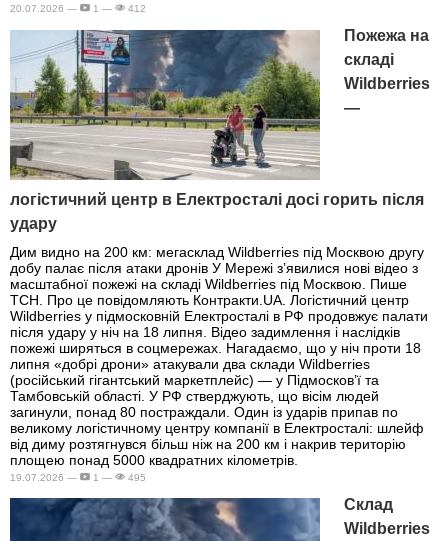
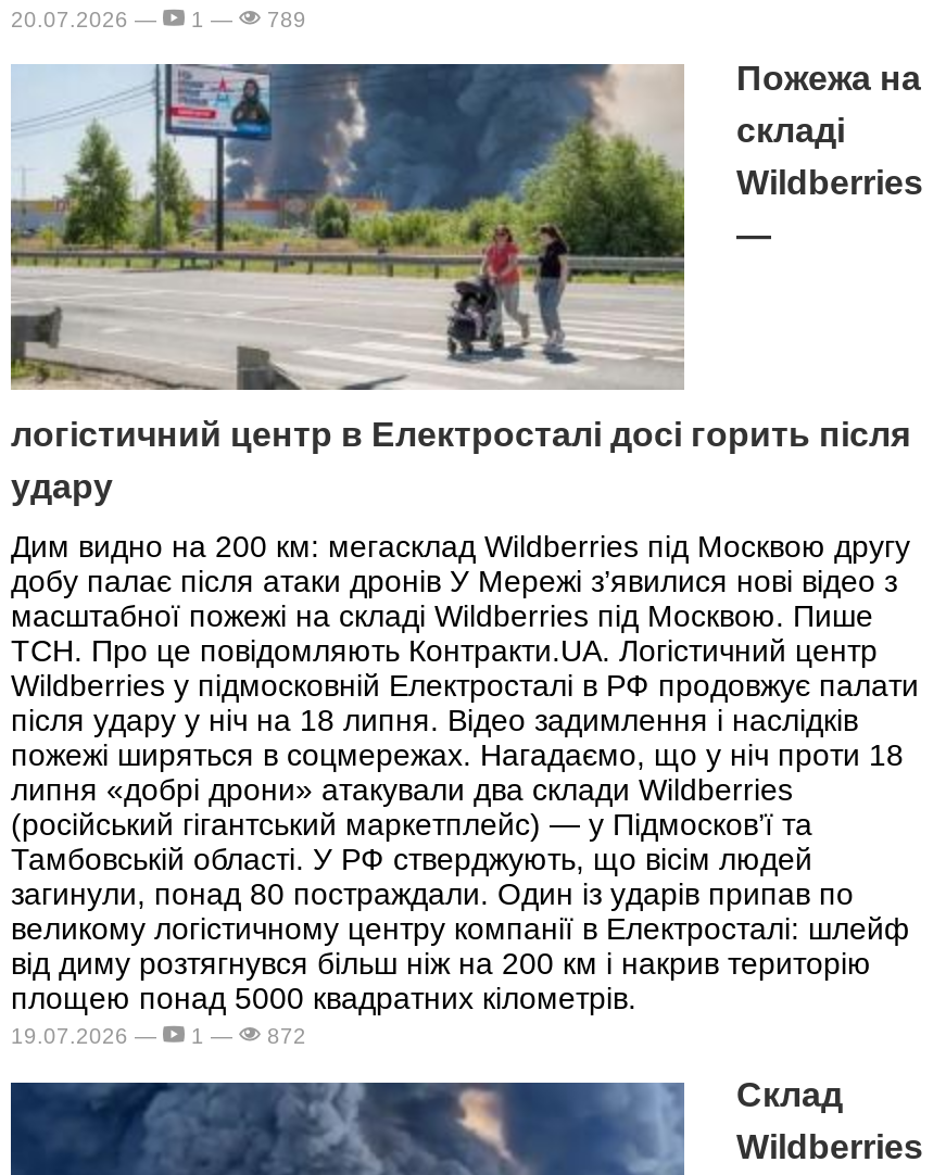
[10,3,146,14] 20.07.2026 — 1 — 412 -> [11,7,306,31] 20.07.2026 — 1 — 789
[10,472,146,483] 19.07.2026 — 1 — 495 -> [11,1024,306,1048] 19.07.2026 — 1 — 872

